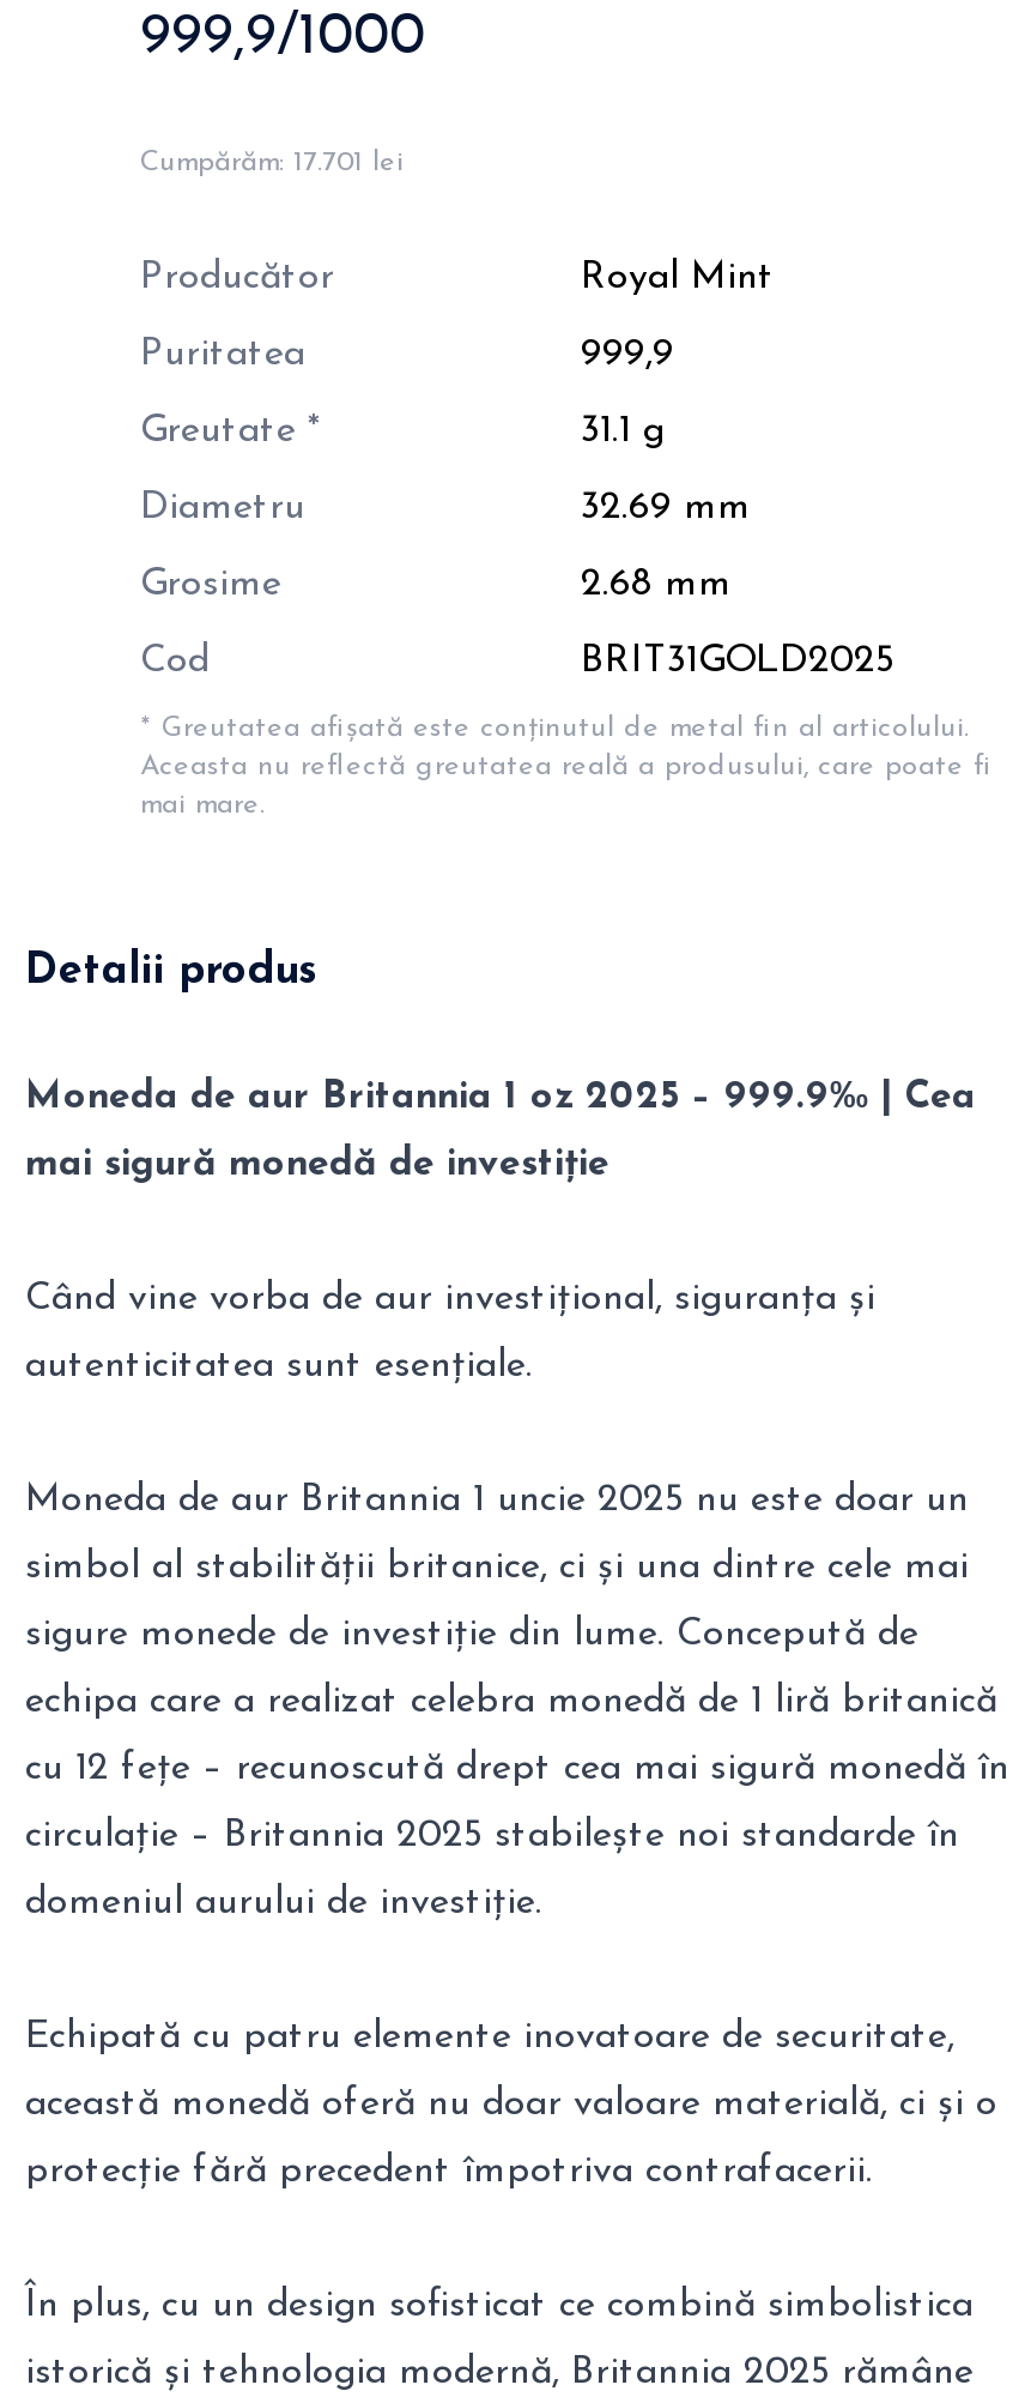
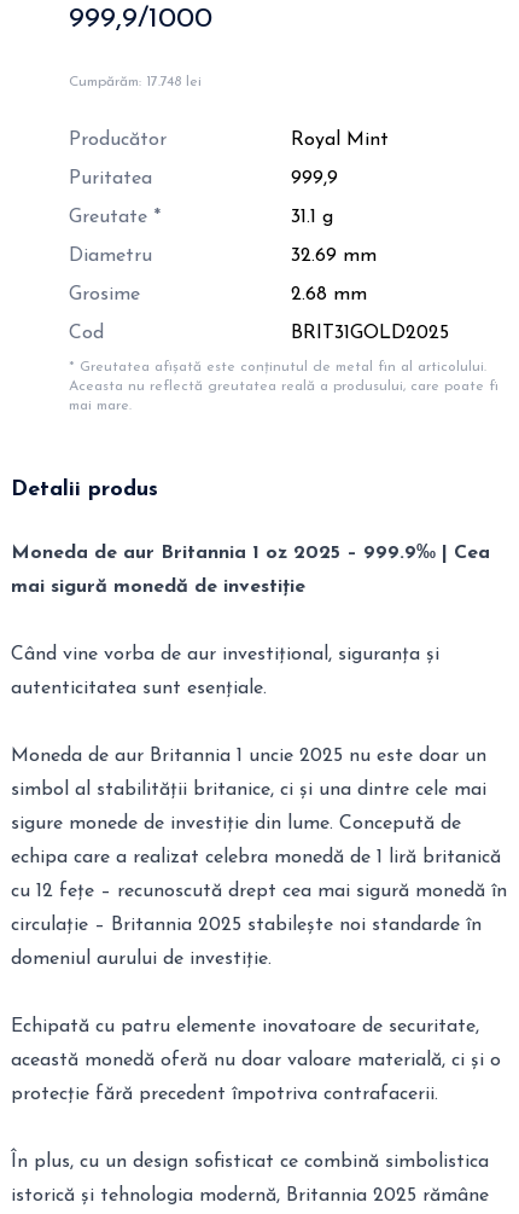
[140,149,404,177] Cumpărăm: 17.701 lei -> [69,75,202,89] Cumpărăm: 17.748 lei

